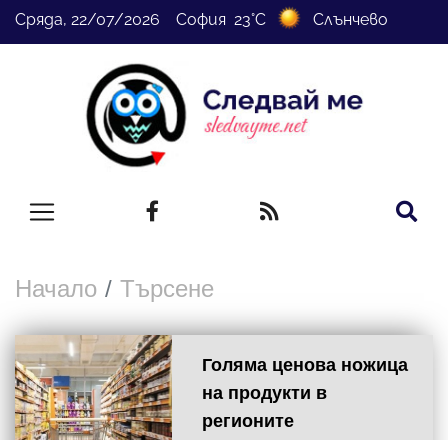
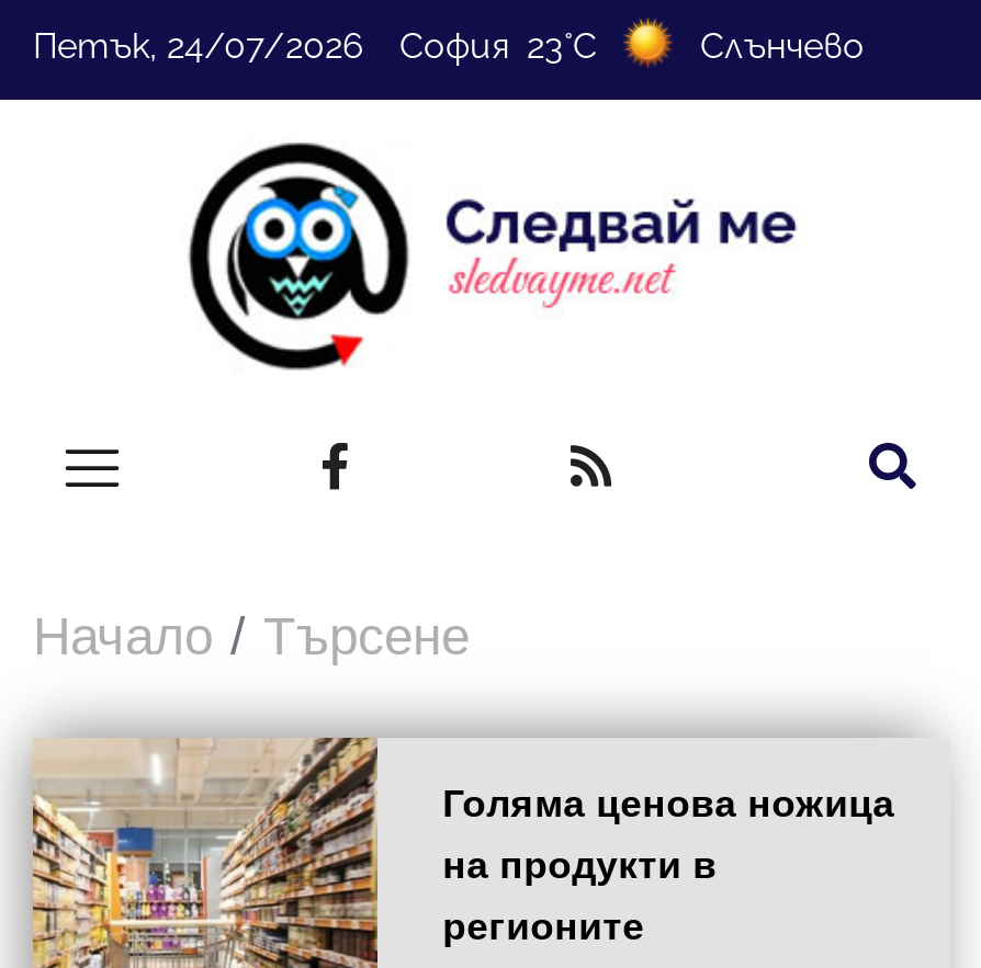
[15,10,388,29] Сряда, 22/07/2026 София 23°C Слънчево -> [33,26,865,67] Петък, 24/07/2026 София 23°C Слънчево

